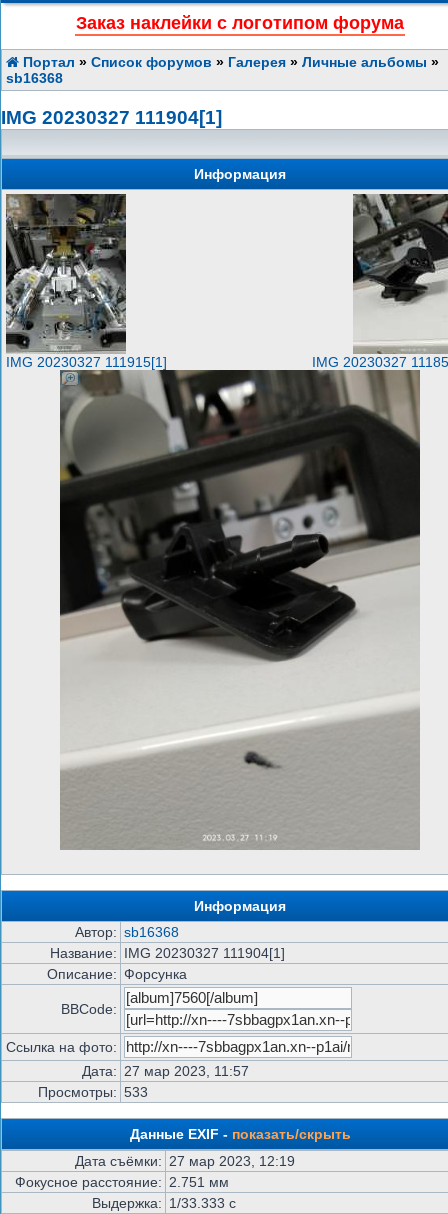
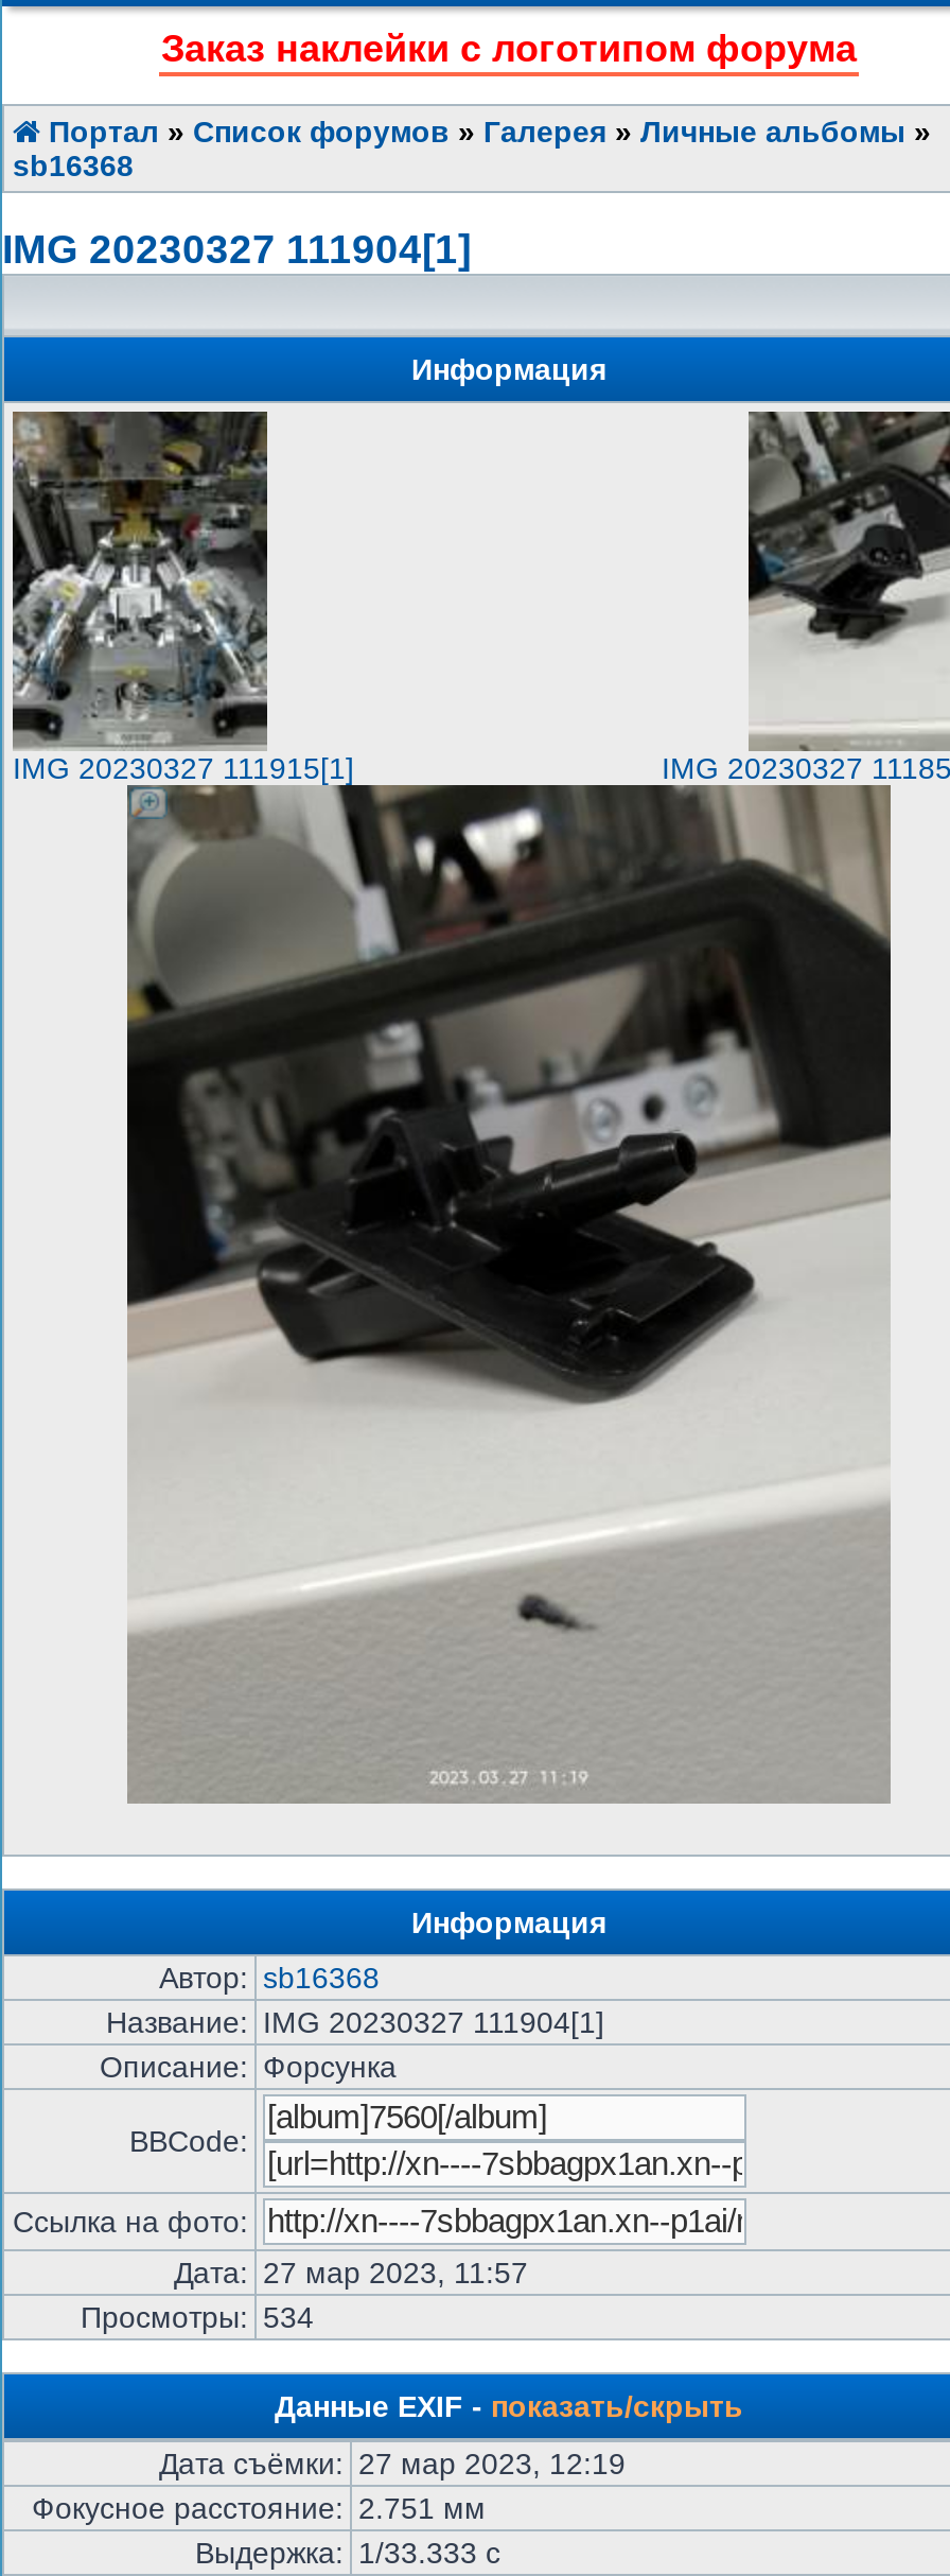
[38,1084,148,1100] Просмотры: 533 -> [81,2300,314,2334] Просмотры: 534

